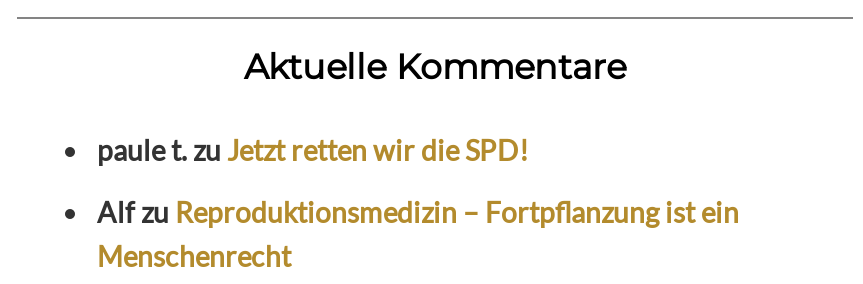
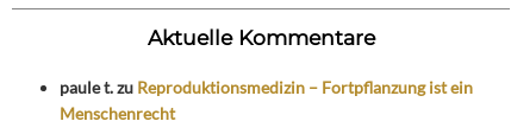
[97,133,739,229] paule t. zu Jetzt retten wir die SPD! | Alf zu Reproduktionsmedizin – Fortpflanzung ist ein -> [60,77,473,97] paule t. zu Reproduktionsmedizin – Fortpflanzung ist ein

